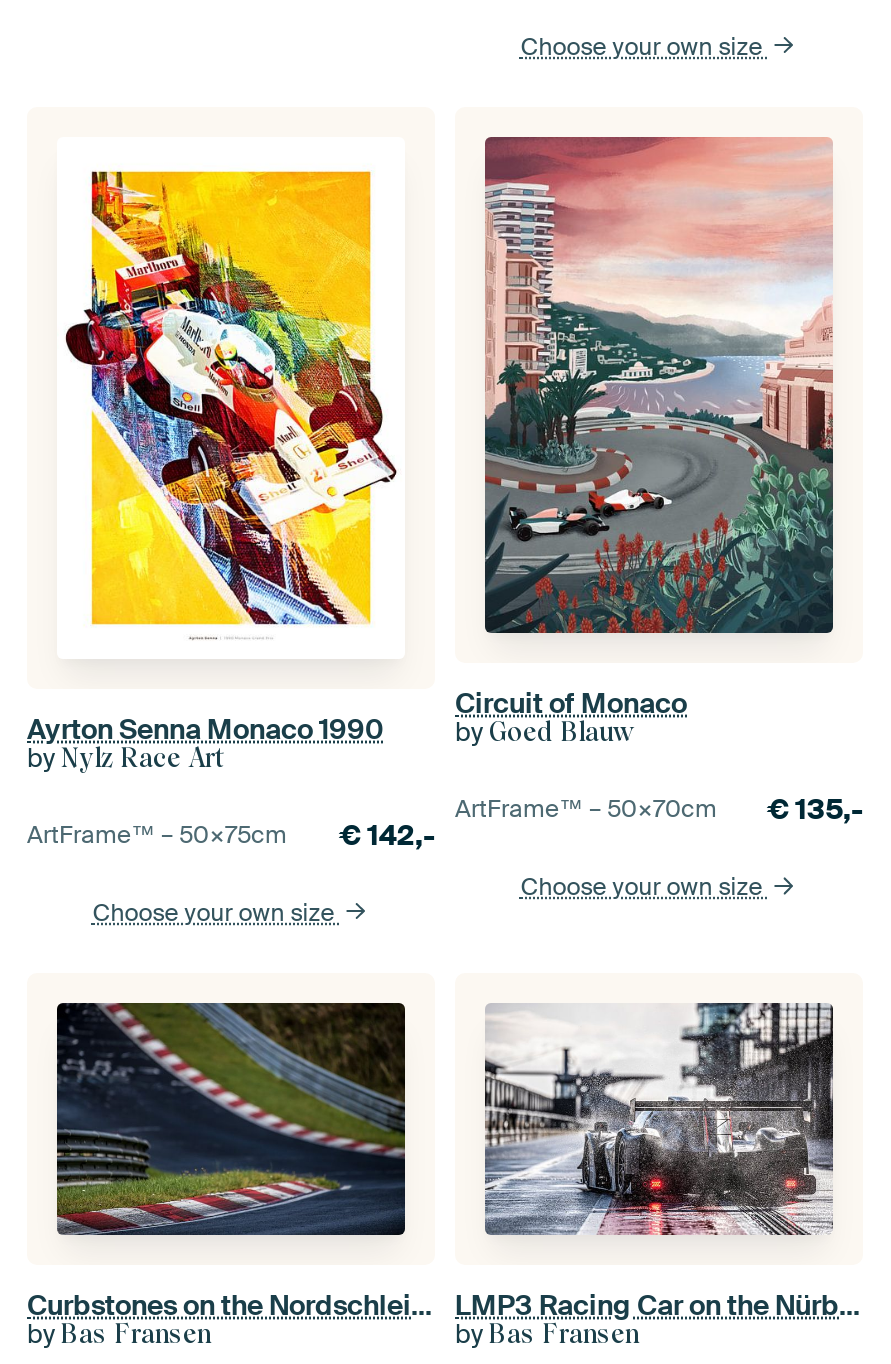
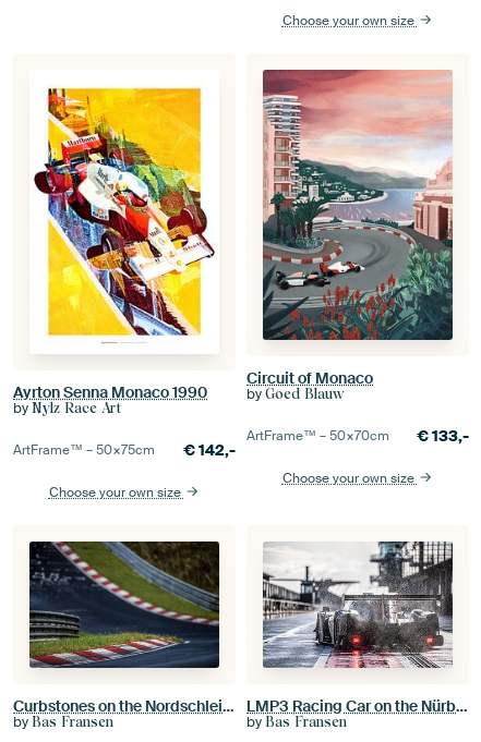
[455,791,863,827] ArtFrame™ – 50×70cm €135,- -> [246,426,469,445] ArtFrame™ – 50×70cm €133,-

